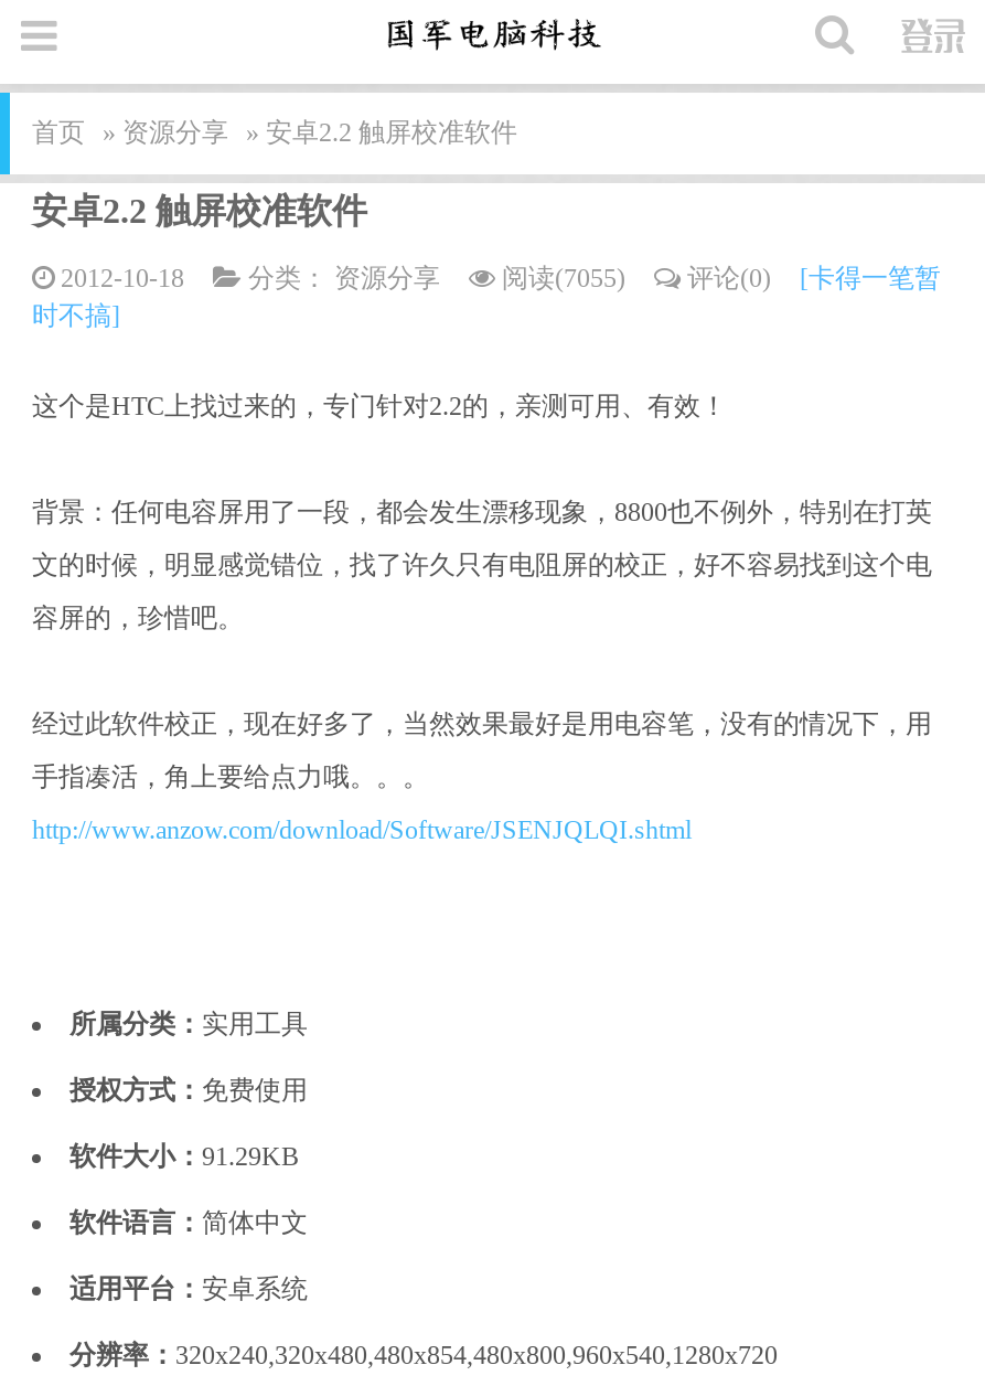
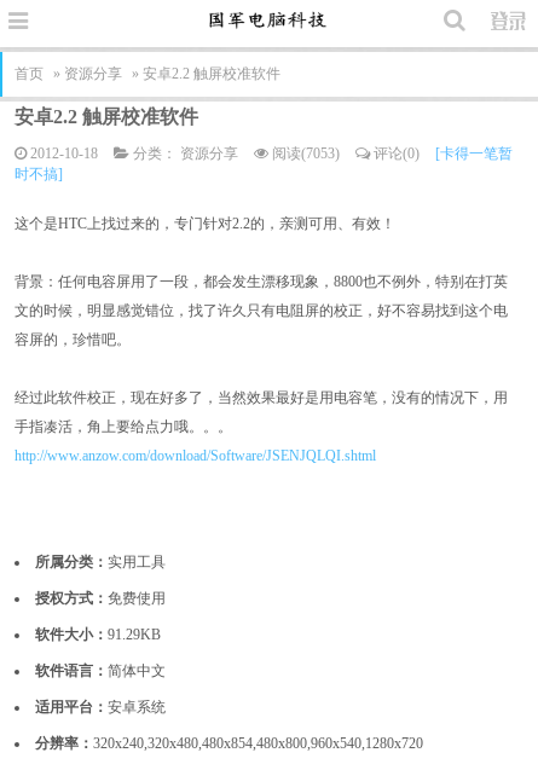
[54,263,941,294] 2012-10-18 分类：资源分享 阅读(7055) 评论(0) [卡得一笔暂 -> [27,145,513,162] 2012-10-18 分类：资源分享 阅读(7053) 评论(0) [卡得一笔暂

